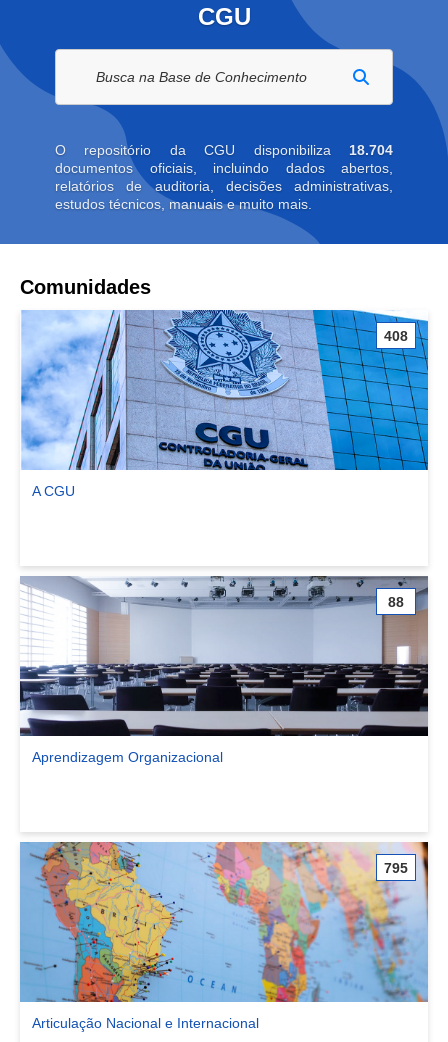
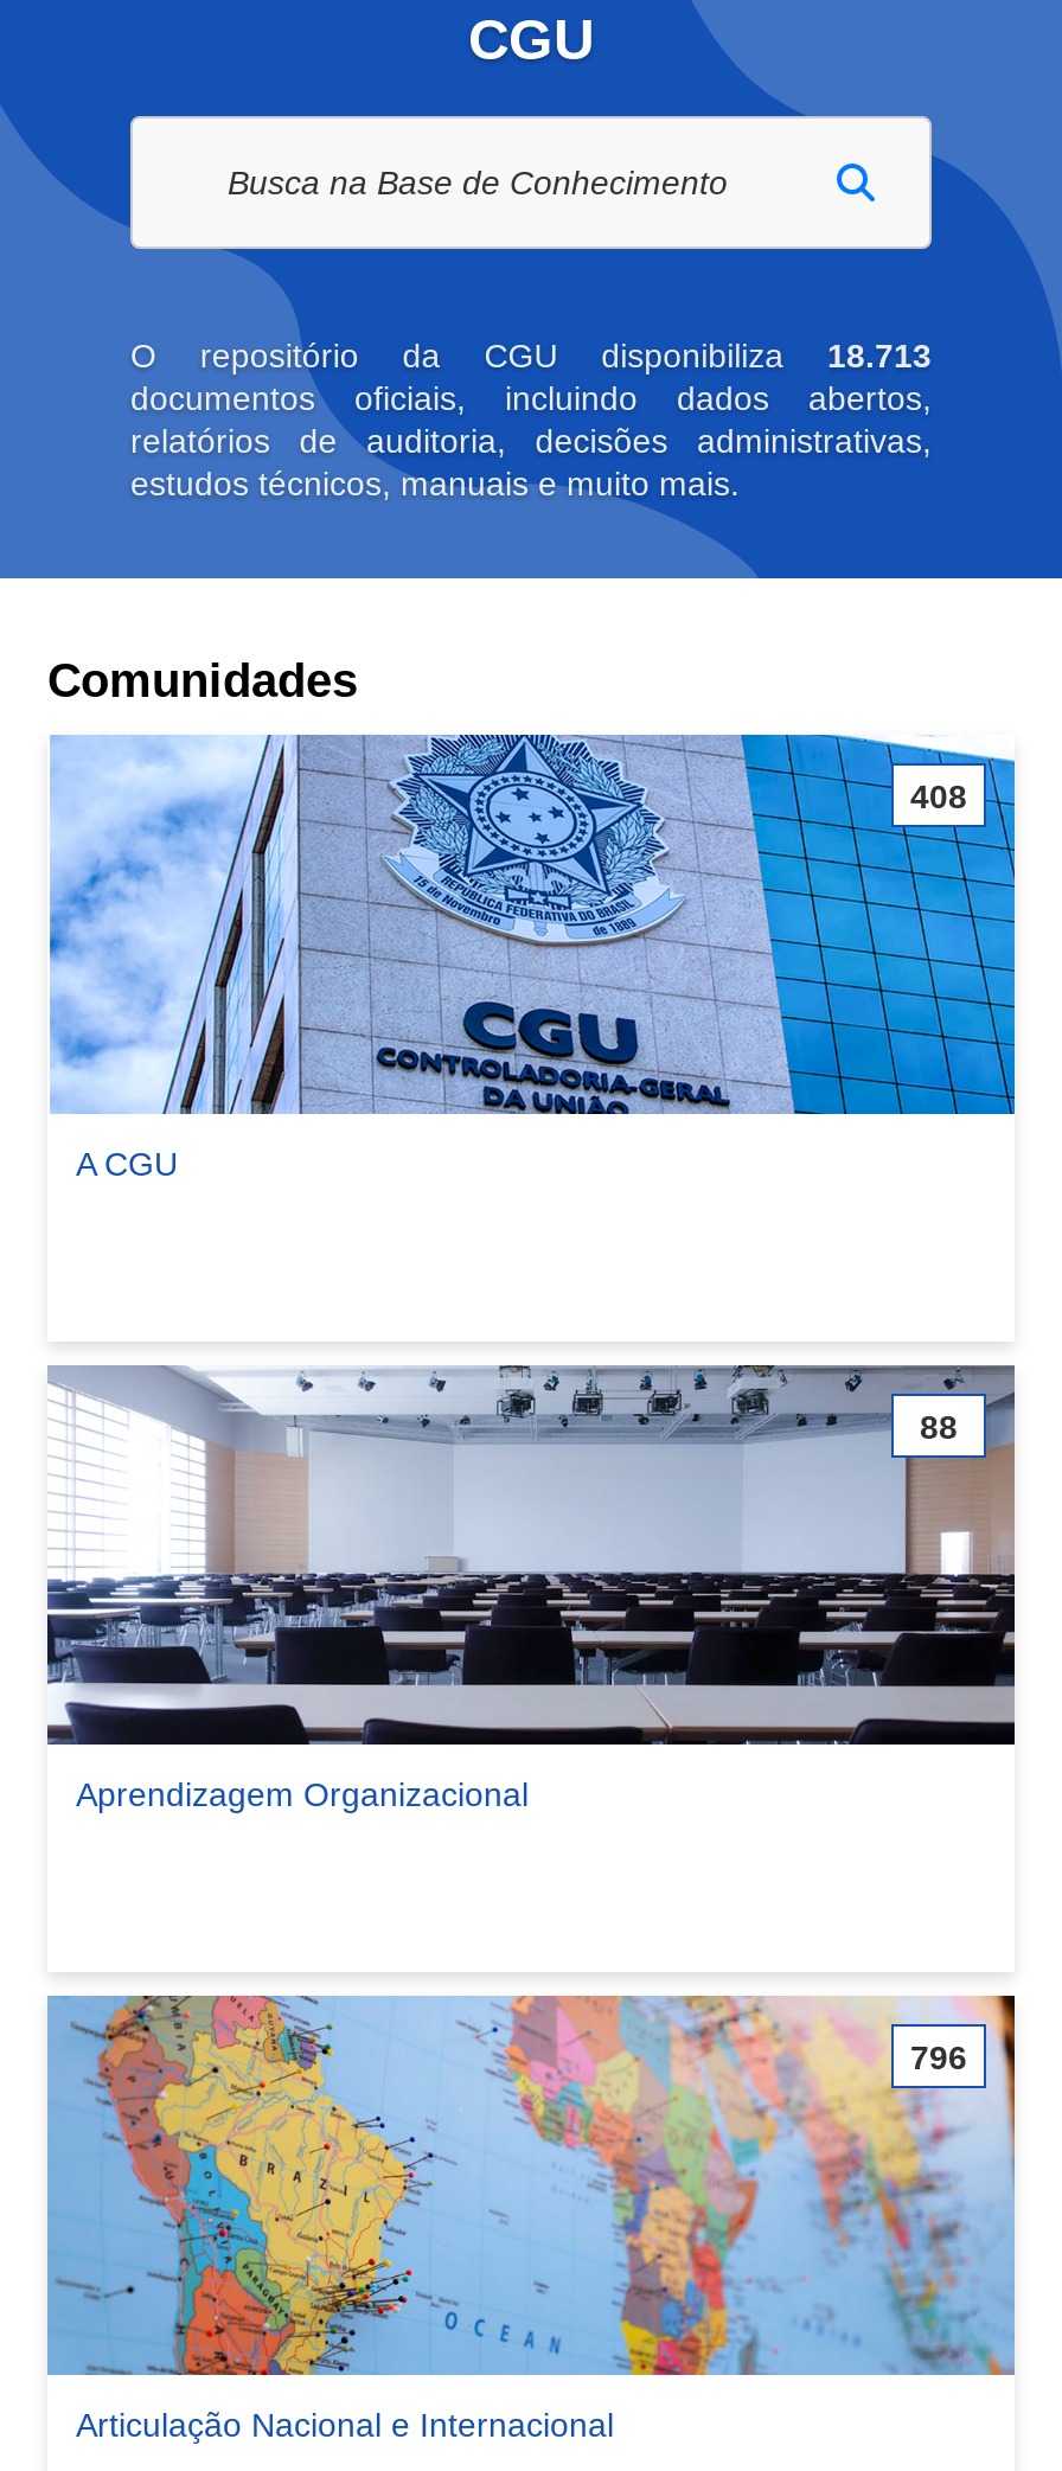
[55,142,393,158] O repositório da CGU disponibiliza 18.704 -> [130,337,932,375] O repositório da CGU disponibiliza 18.713
[384,859,408,875] 795 -> [910,2037,967,2075] 796

